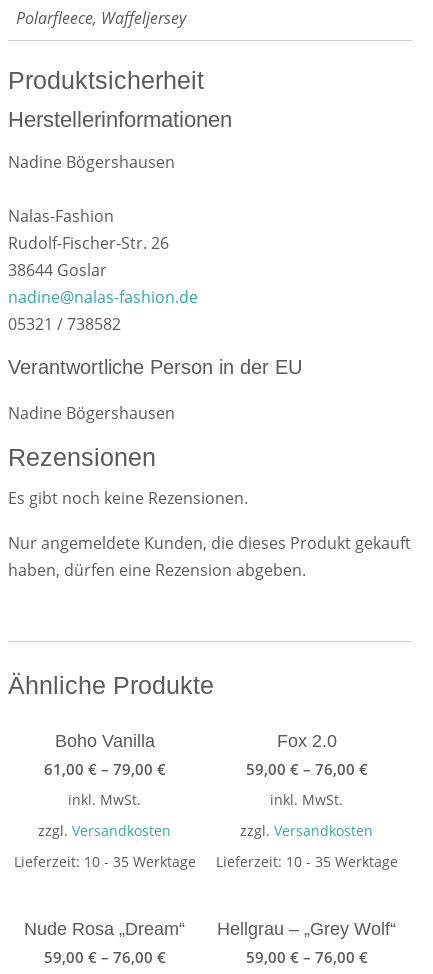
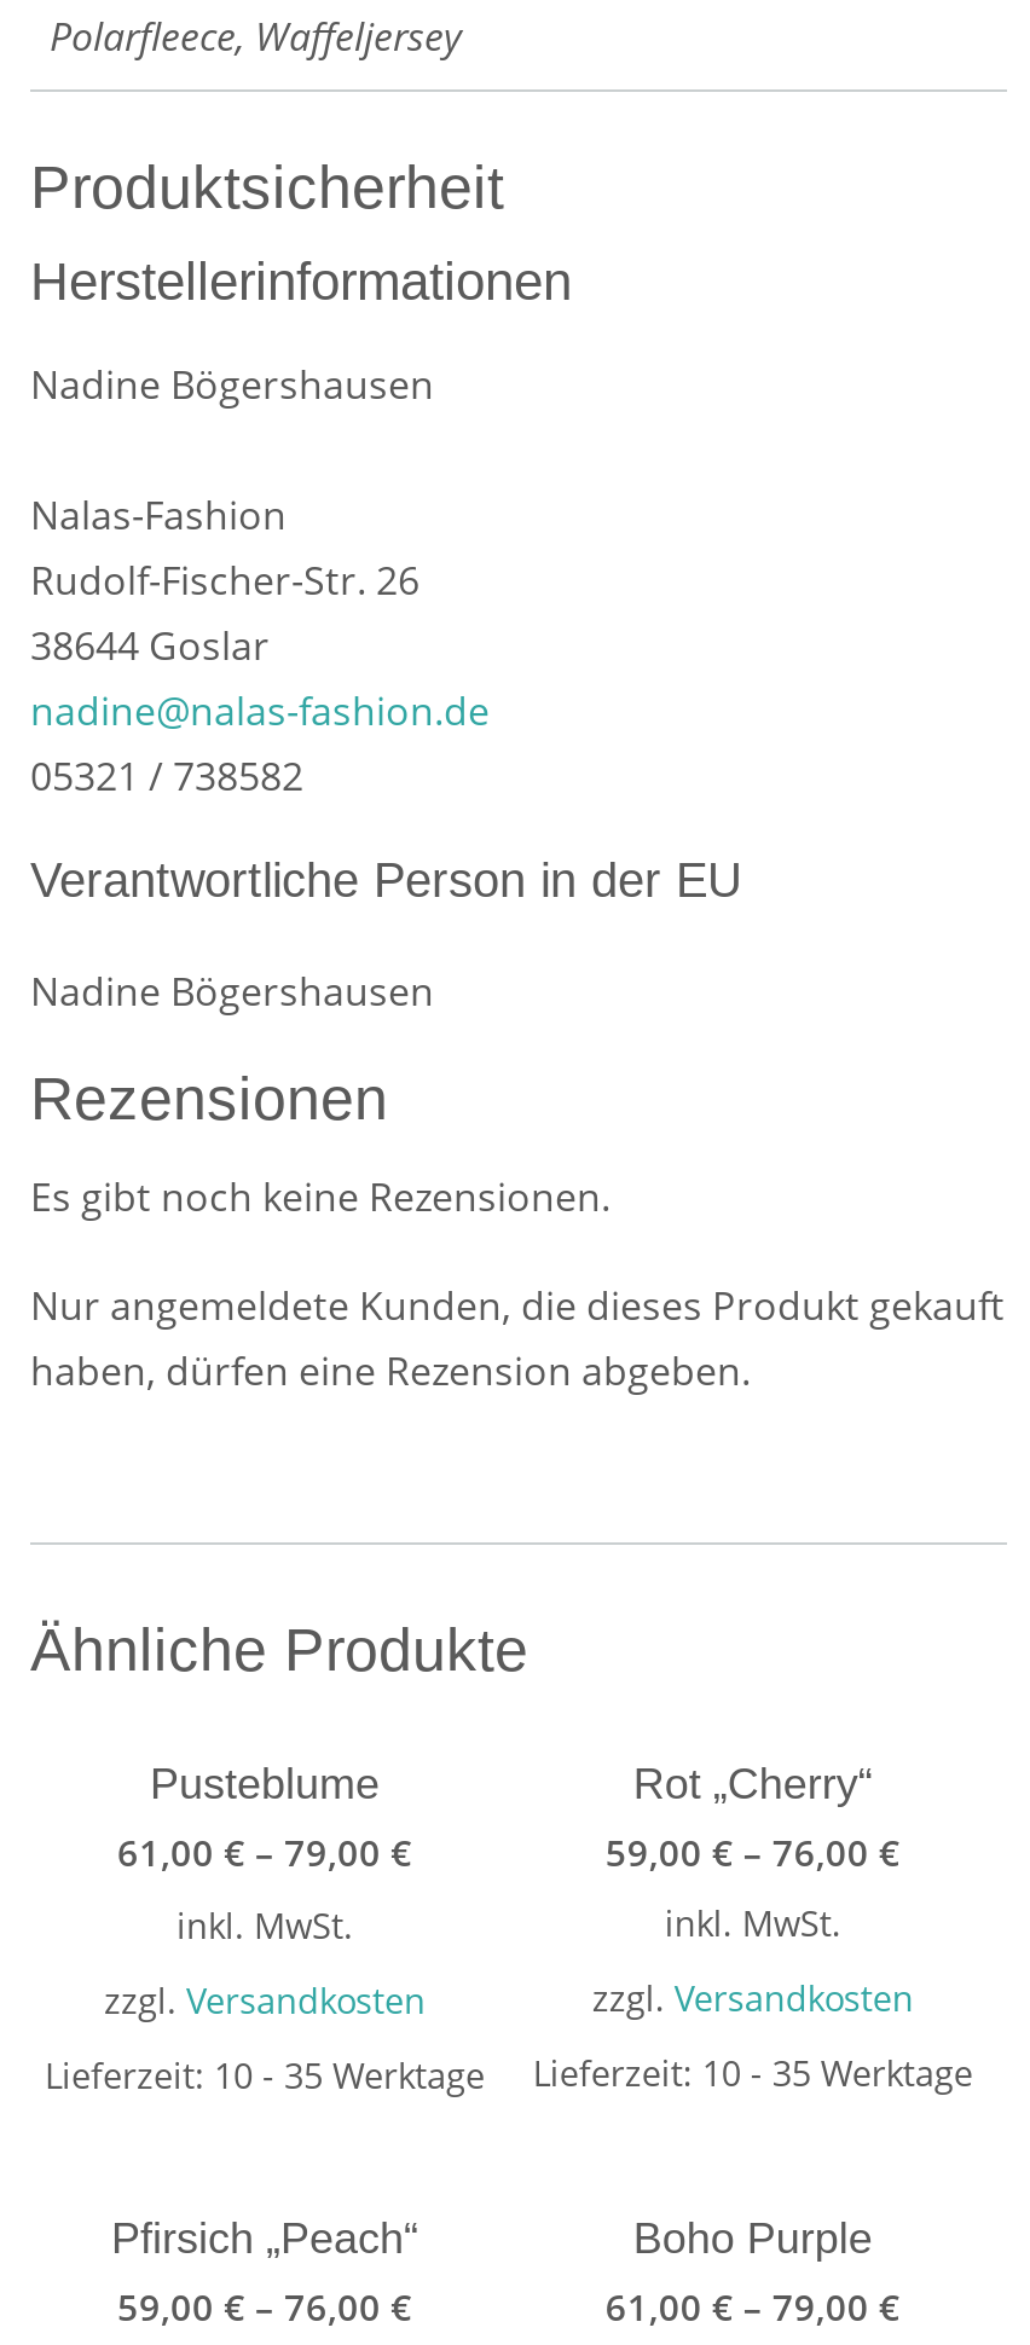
[55,731,155,751] Boho Vanilla -> [150,1760,380,1809] Pusteblume
[277,731,337,751] Fox 2.0 -> [633,1760,873,1809] Rot „Cherry“
[24,919,185,939] Nude Rosa „Dream“ -> [111,2215,418,2263] Pfirsich „Peach“
[217,919,396,967] Hellgrau – „Grey Wolf“ | 59,00 €– 76,00 € -> [605,2215,900,2331] Boho Purple | 61,00 €– 79,00 €

